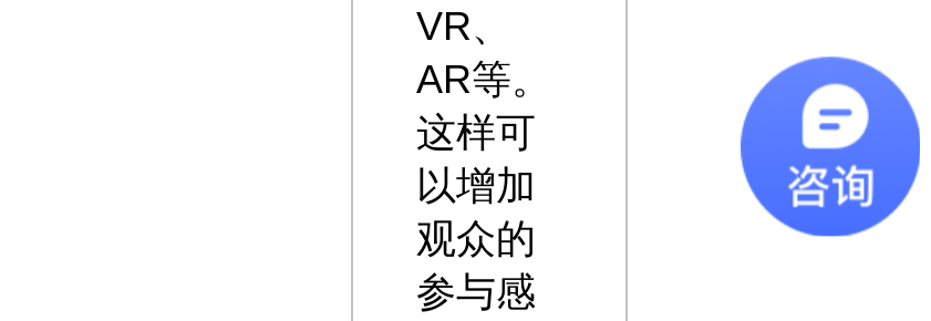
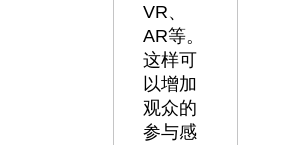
[738,55,922,239] [image] -> none

